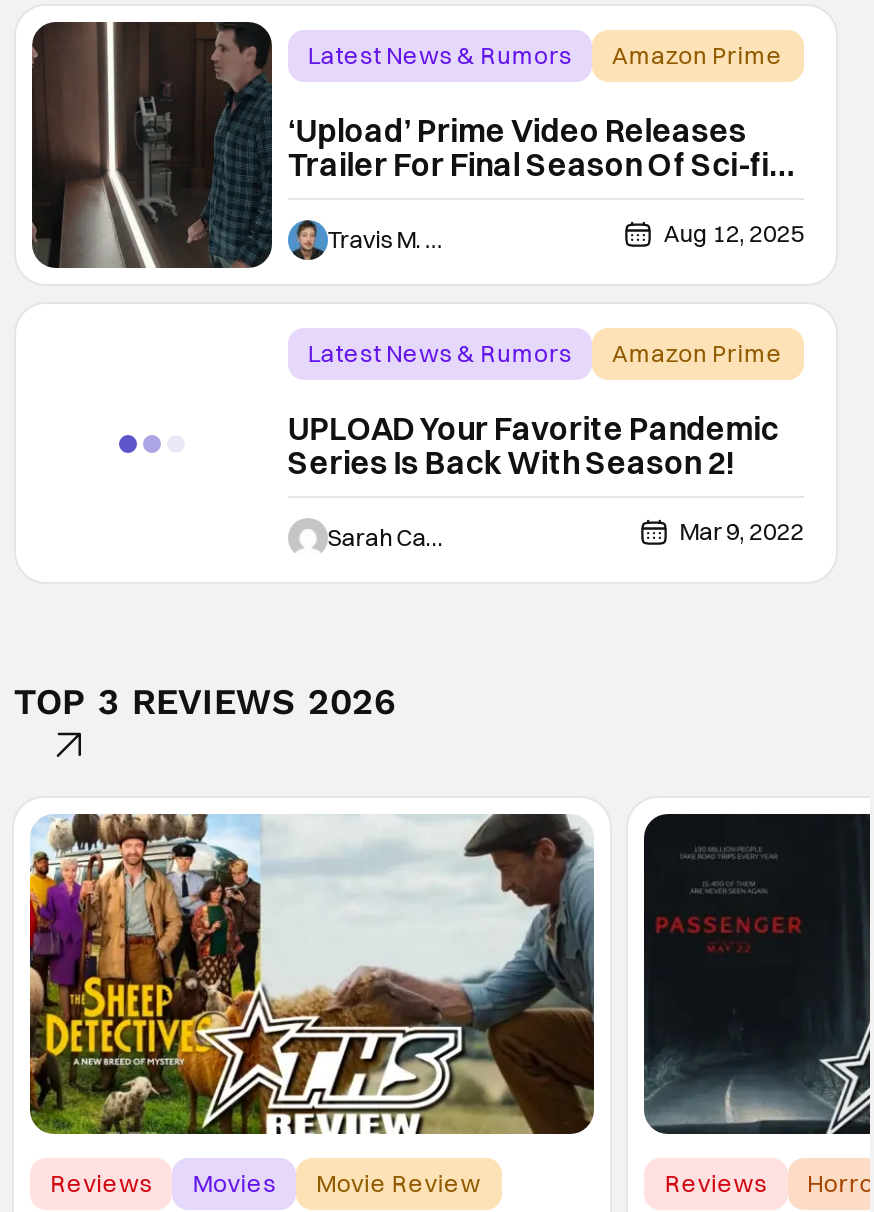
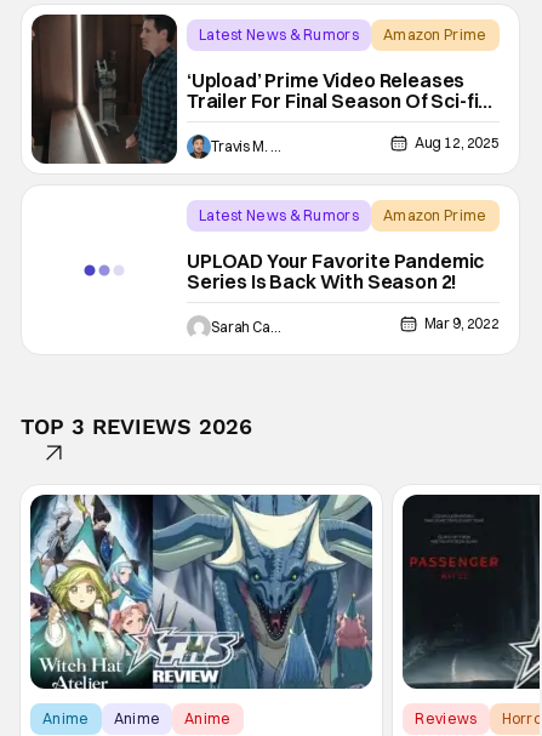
[28,812,596,1198] [image] | Reviews | Movies | Movie Review -> [29,493,373,727] [image] | Anime | Anime | Anime

